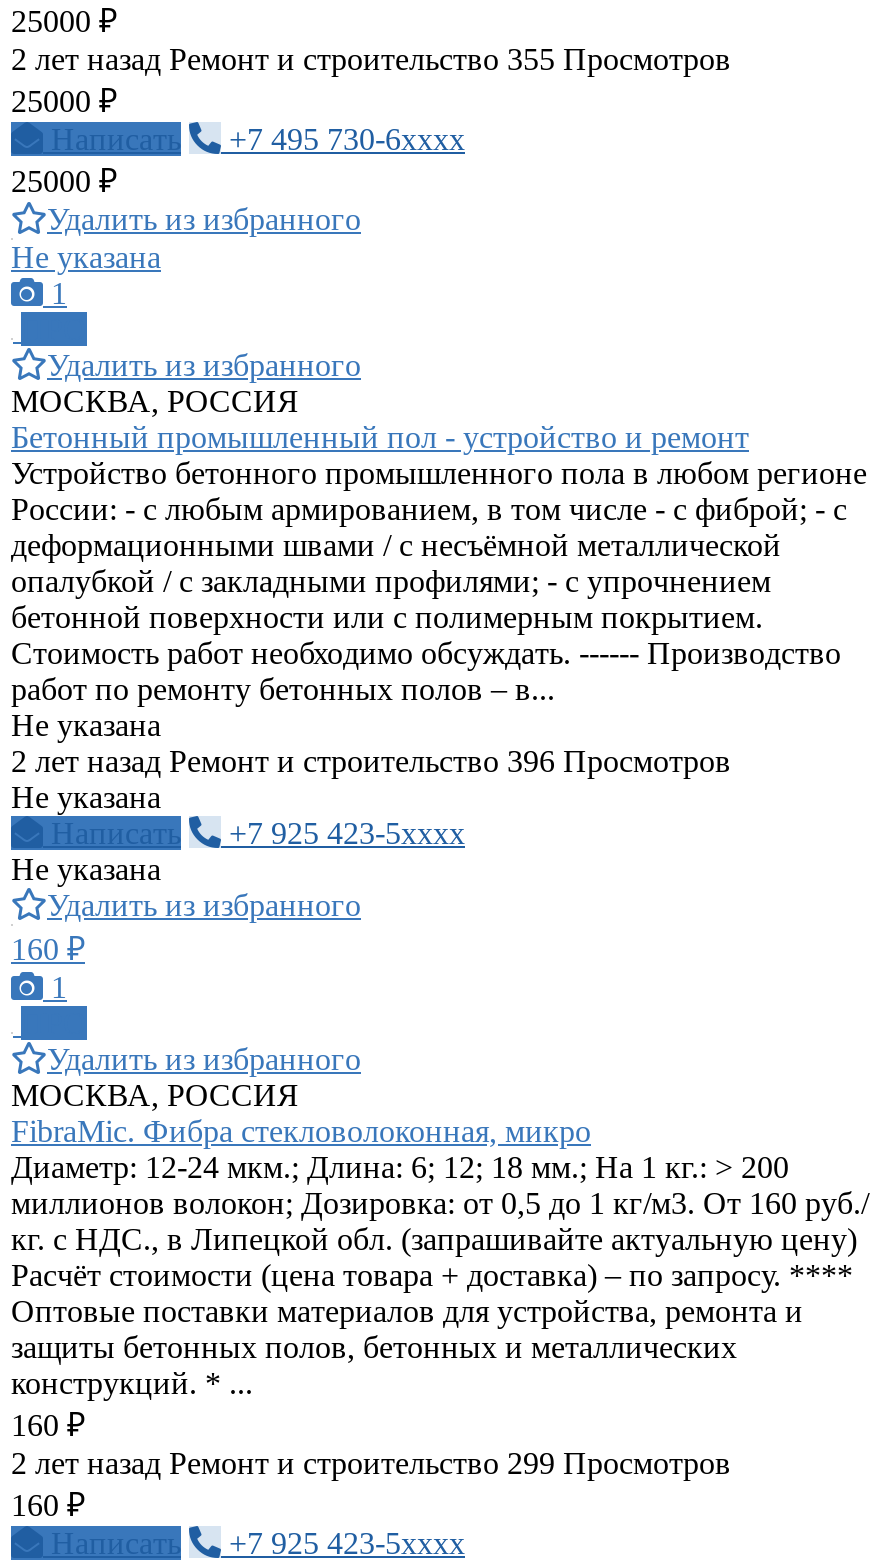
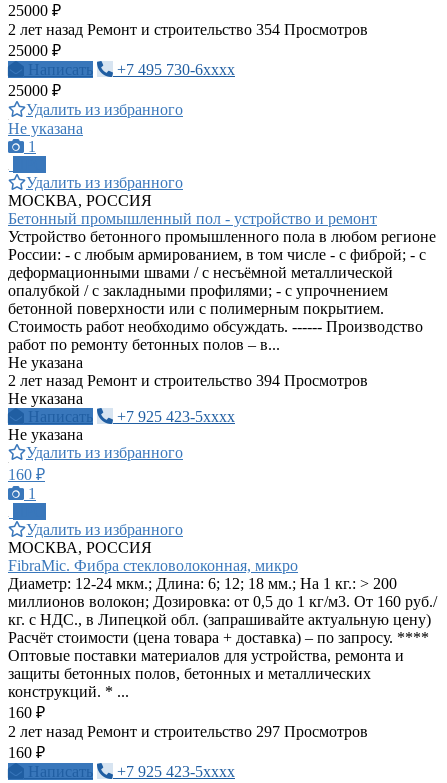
[11,42,731,76] 2 лет назад Ремонт и строительство 355 Просмотров -> [8,21,368,38] 2 лет назад Ремонт и строительство 354 Просмотров
[11,744,731,778] 2 лет назад Ремонт и строительство 396 Просмотров -> [8,372,368,389] 2 лет назад Ремонт и строительство 394 Просмотров
[11,1446,731,1480] 2 лет назад Ремонт и строительство 299 Просмотров -> [8,723,368,740] 2 лет назад Ремонт и строительство 297 Просмотров

